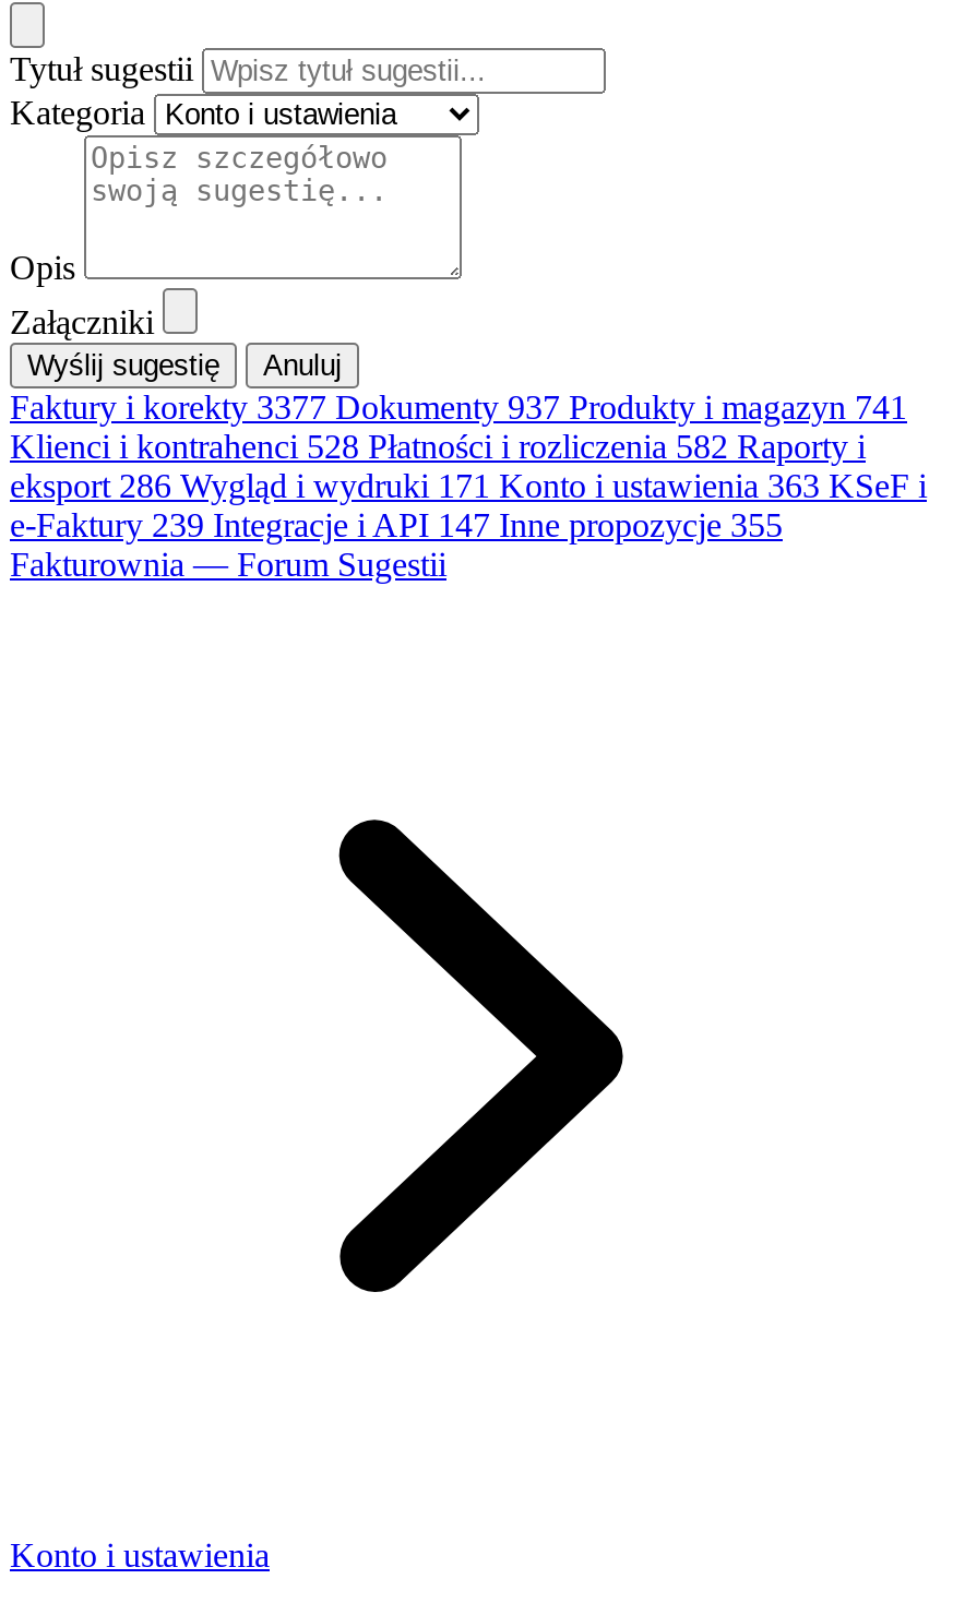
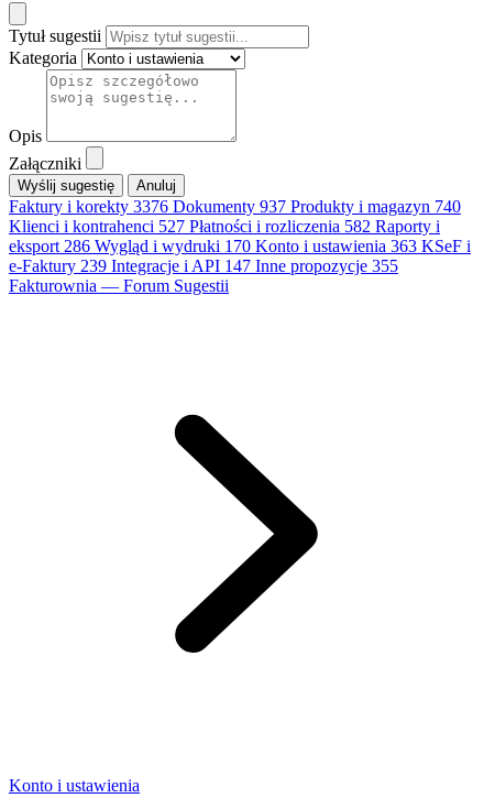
[10,387,907,424] Faktury i korekty3377 Dokumenty 937 Produkty i magazyn 741 -> [9,196,461,215] Faktury i korekty3376 Dokumenty 937 Produkty i magazyn 740
[10,427,866,464] Klienci i kontrahenci 528 Płatności i rozliczenia 582 Raporty i -> [9,216,440,235] Klienci i kontrahenci 527 Płatności i rozliczenia 582 Raporty i
[10,466,927,503] eksport 286 Wygląd i wydruki 171 Konto i ustawienia 363 KSeF i -> [9,236,471,255] eksport 286 Wygląd i wydruki 170 Konto i ustawienia 363 KSeF i

